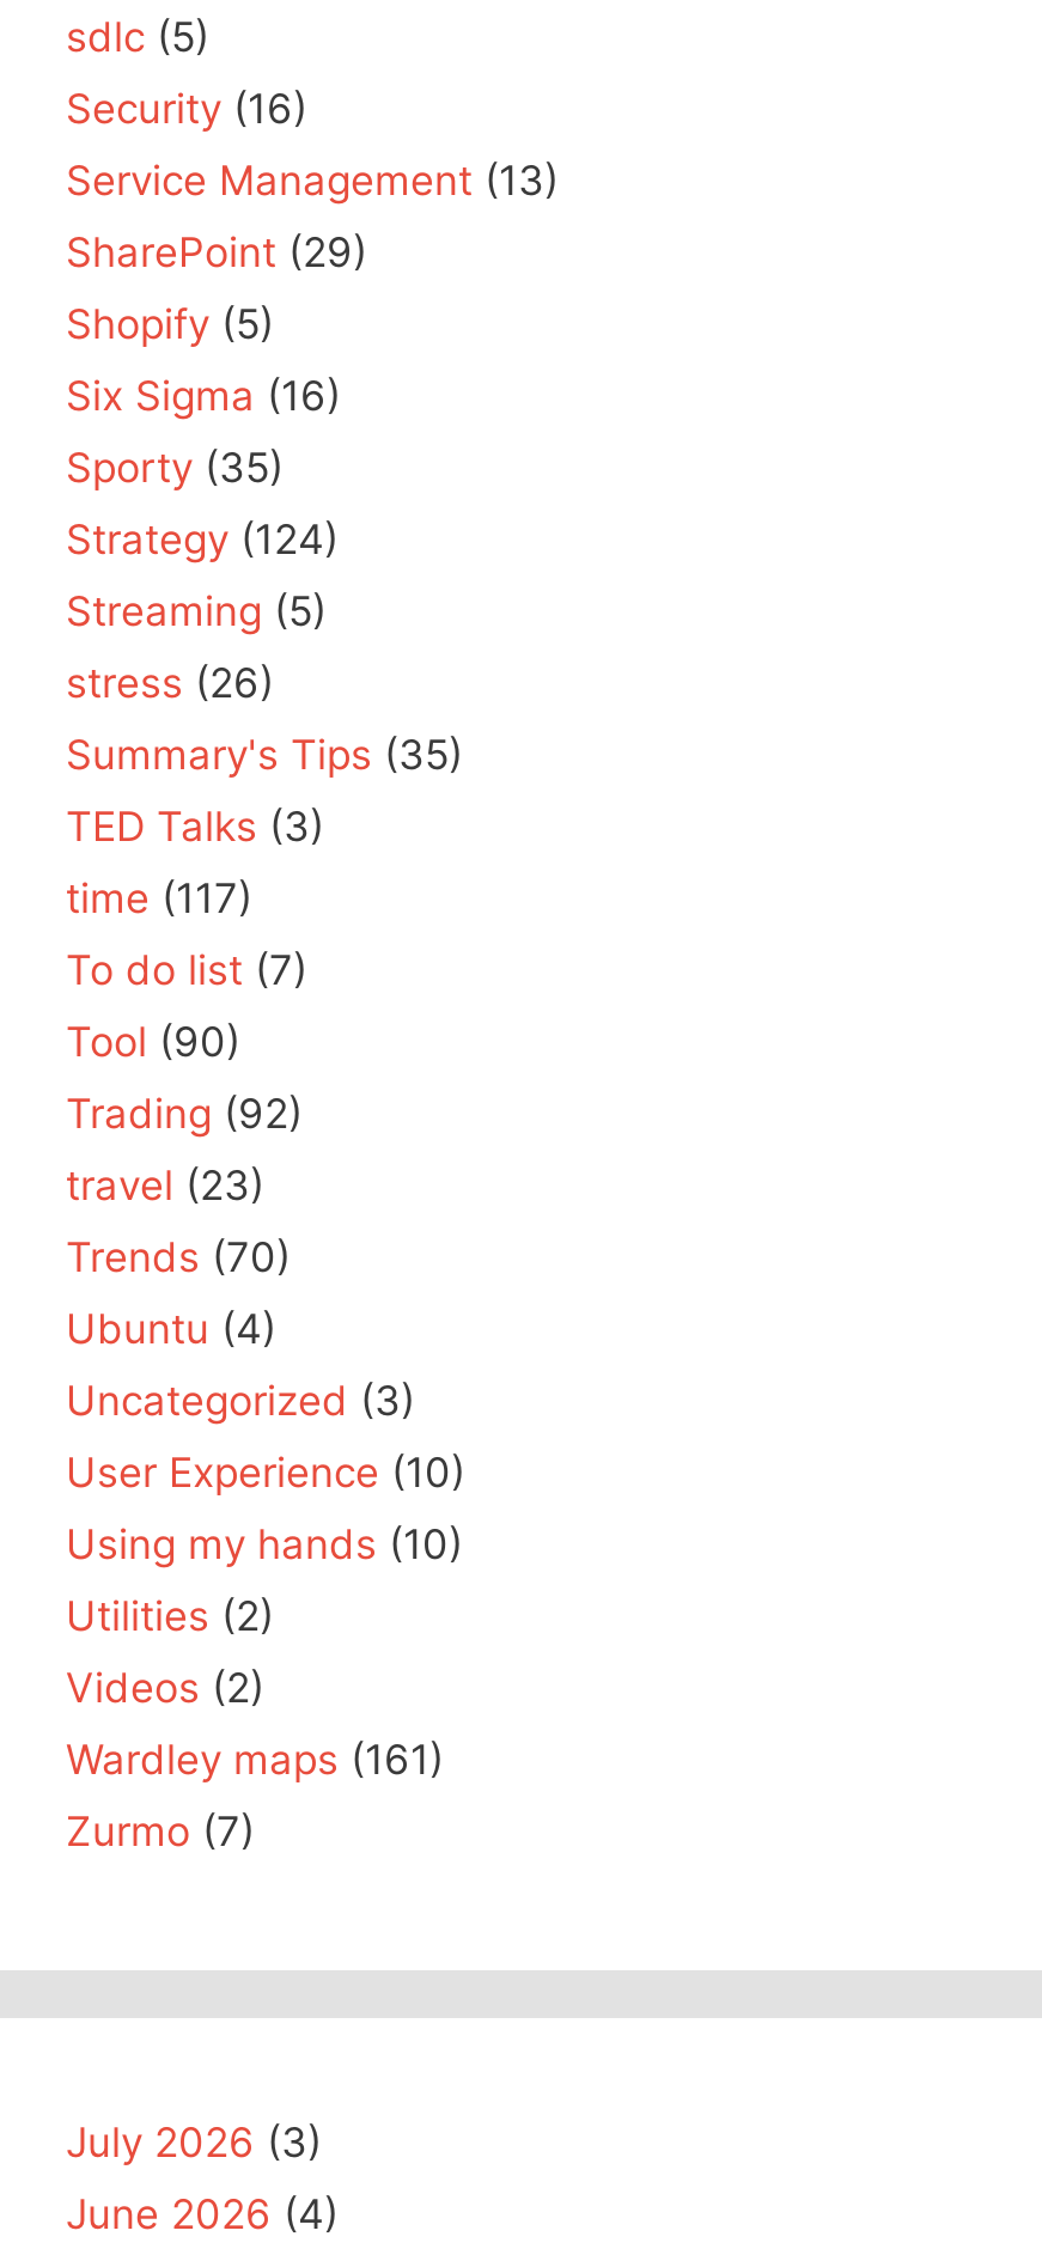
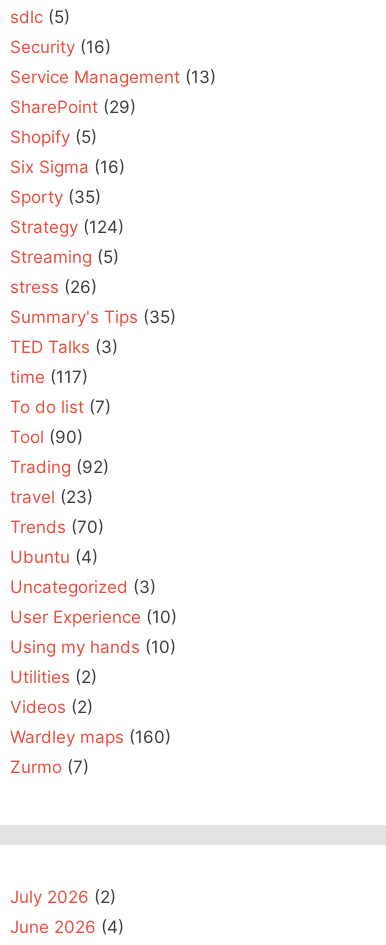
[66,1735,444,1783] Wardley maps (161) -> [10,727,171,747] Wardley maps (160)
[66,2118,322,2166] July 2026 (3) -> [10,887,116,907] July 2026 (2)

